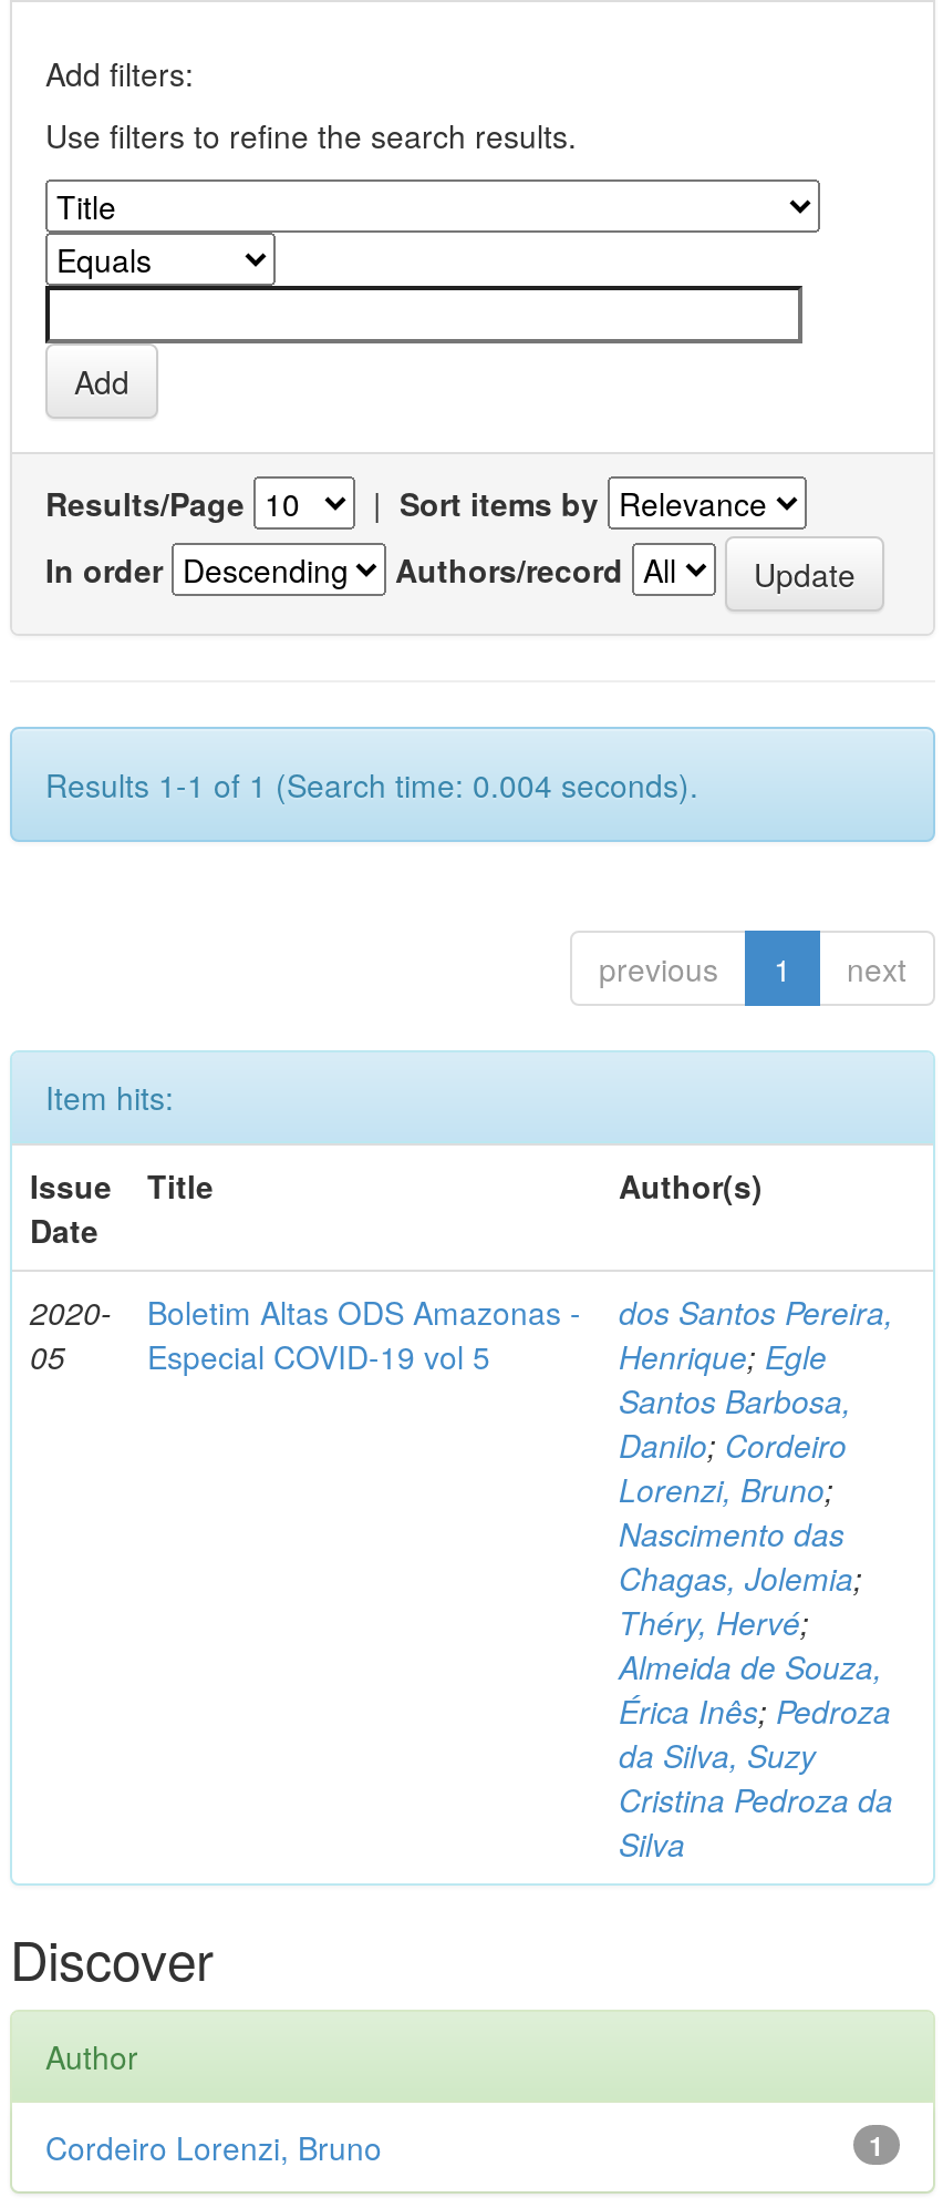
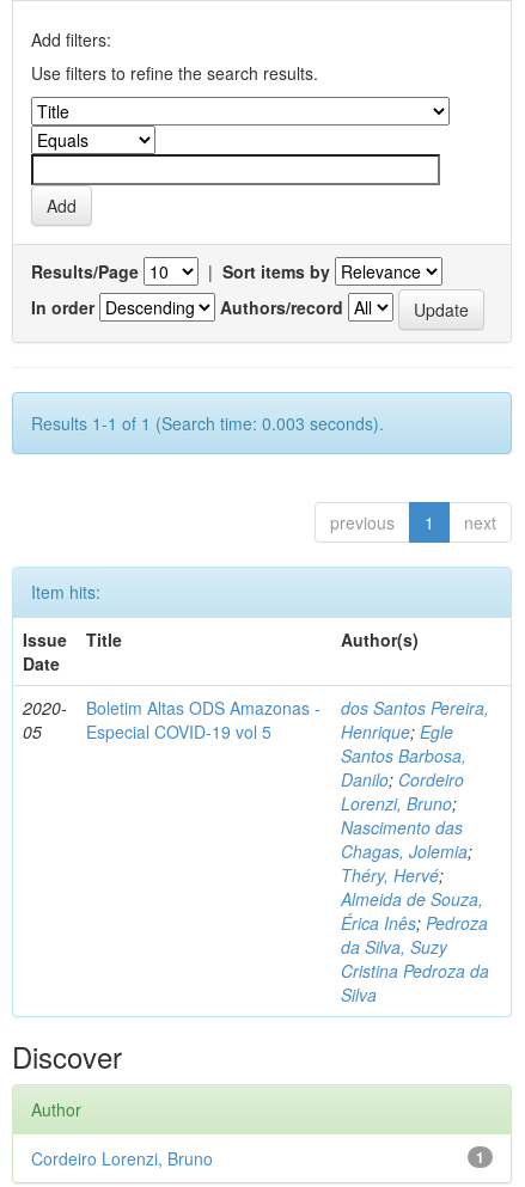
[45,762,698,807] Results 1-1 of 1 (Search time: 0.004 seconds). -> [31,411,384,435] Results 1-1 of 1 (Search time: 0.003 seconds).

